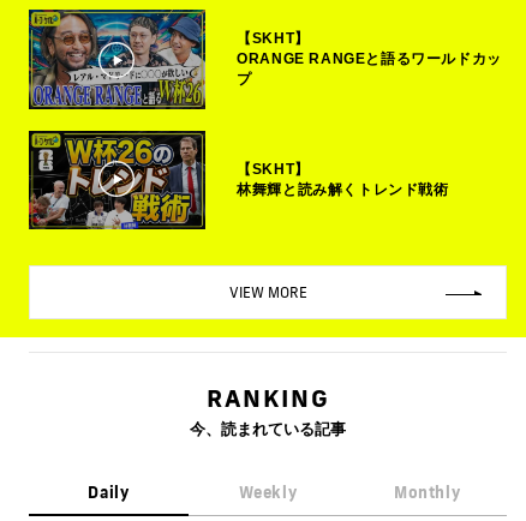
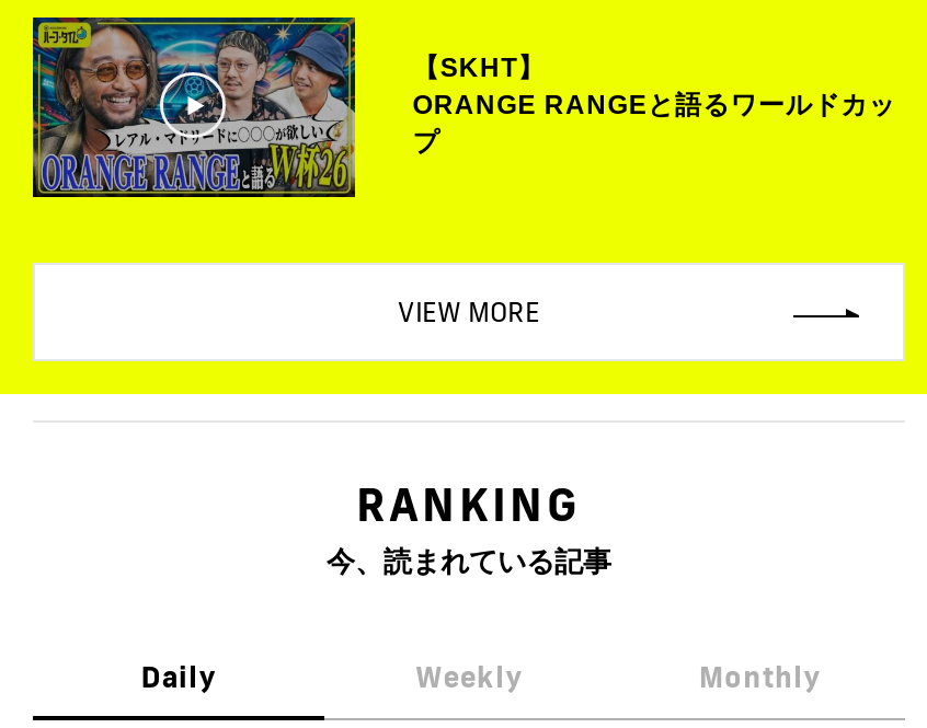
[28,130,449,230] [image] | 【SKHT】 | 林舞輝と読み解くトレンド戦術 -> none

